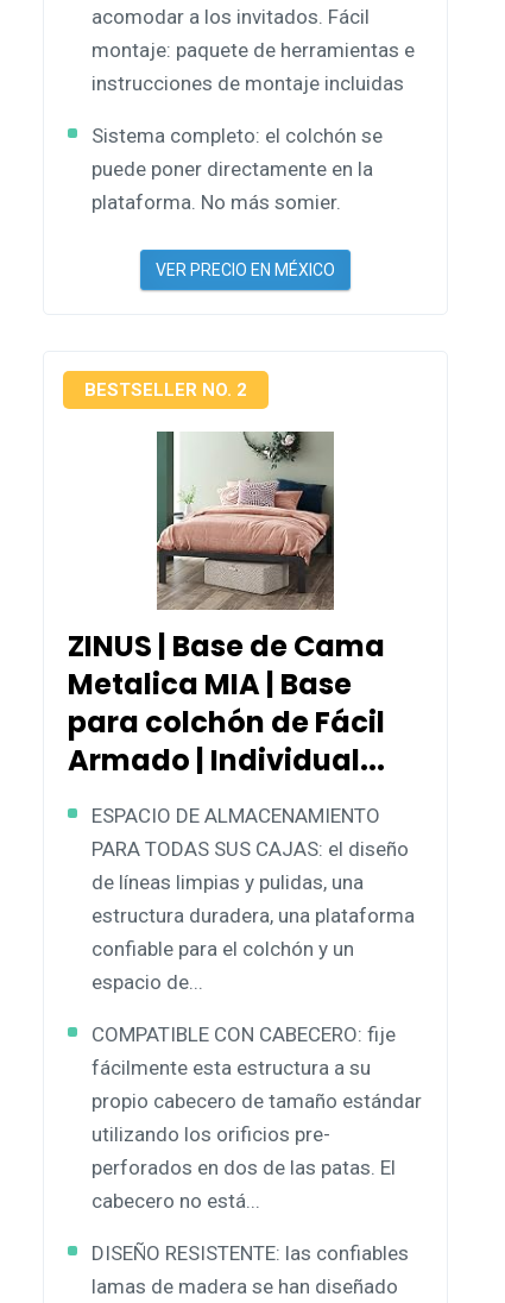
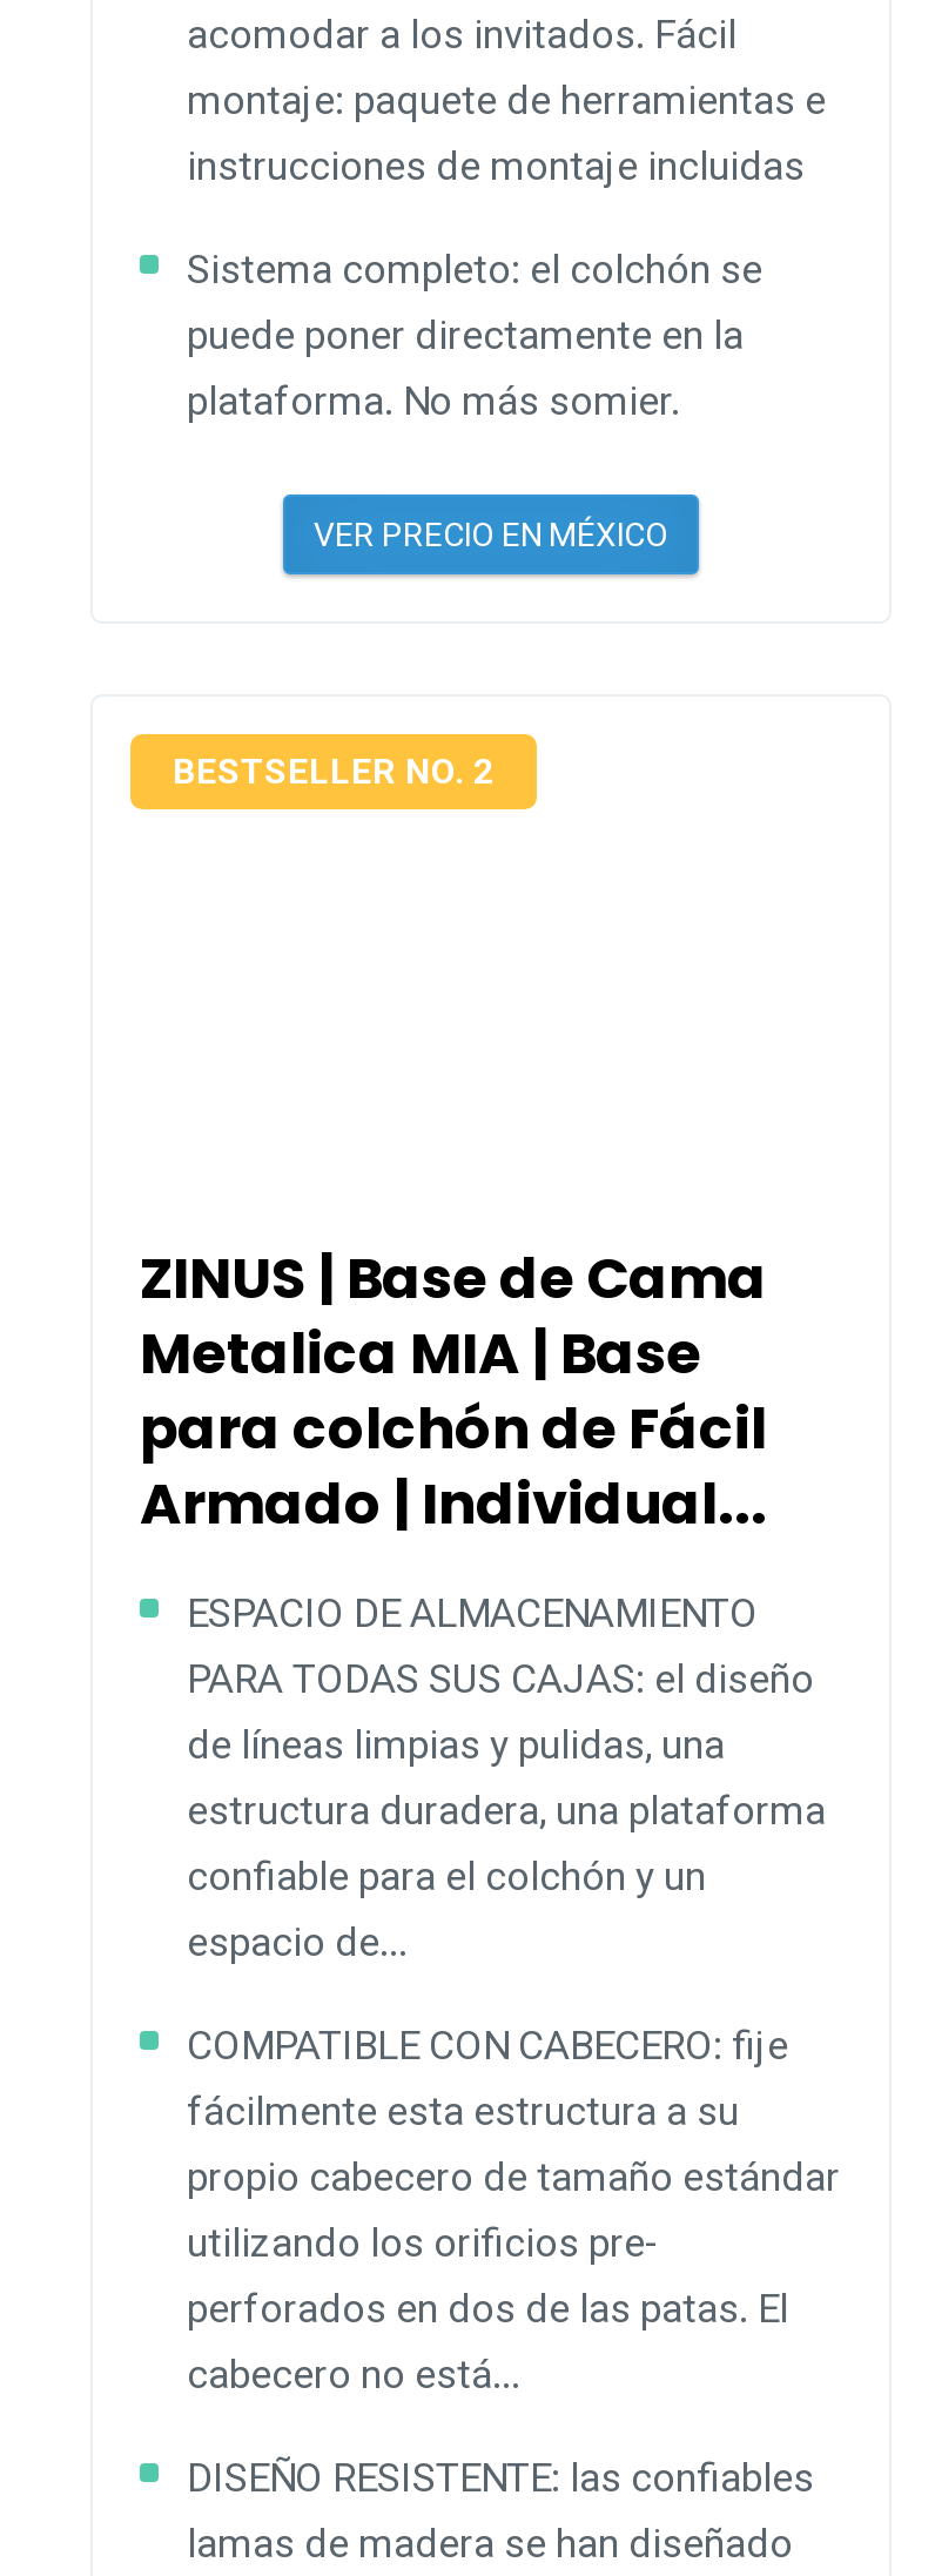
[156,430,335,611] [image] -> none

